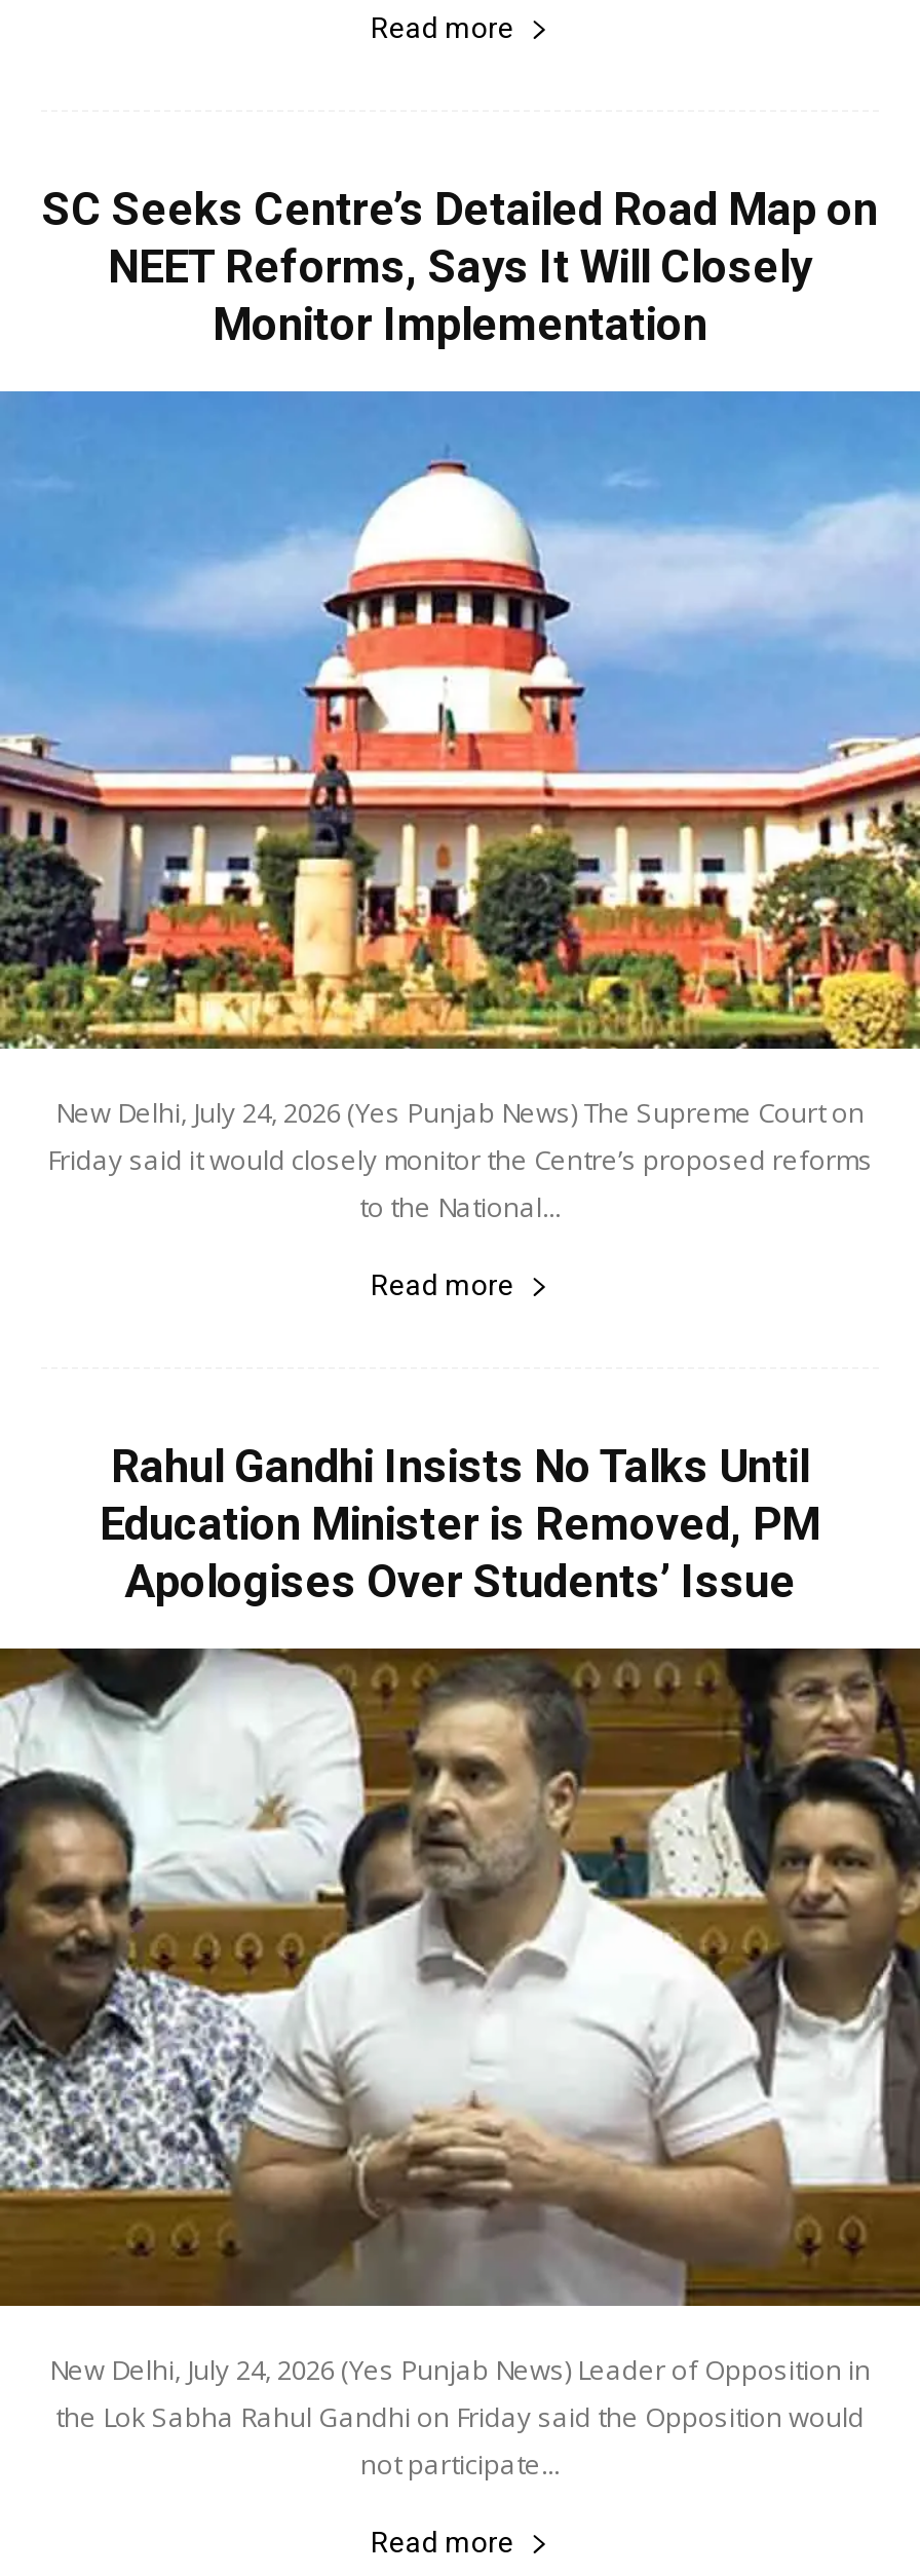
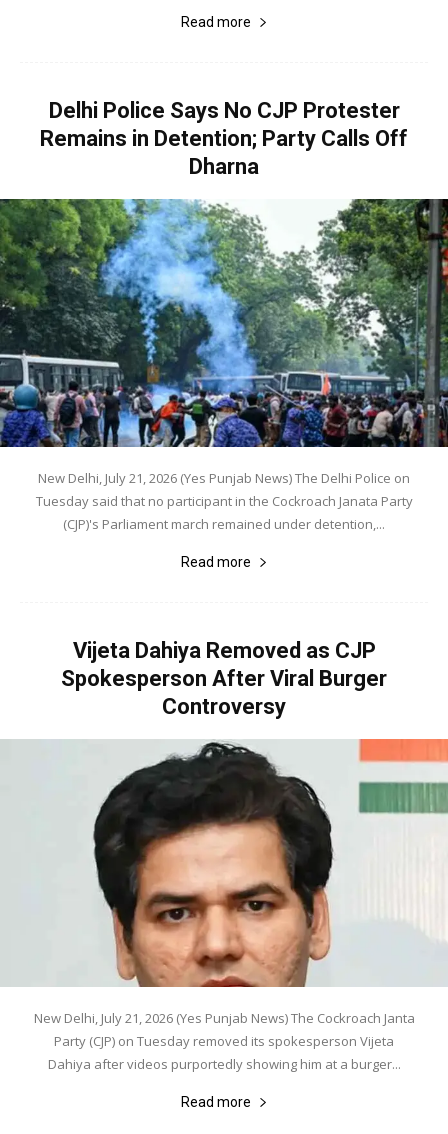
[42,185,878,351] SC Seeks Centre’s Detailed Road Map on | NEET Reforms, Says It Will Closely | Monitor Implementation -> [40,98,408,179] Delhi Police Says No CJP Protester | Remains in Detention; Party Calls Off | Dharna
[6,390,914,1226] [image] | New Delhi, July 24, 2026 (Yes Punjab News) The Supreme Court on | Friday said it would closely monitor the Centre’s proposed reforms | to the National... -> [3,198,445,533] [image] | New Delhi, July 21, 2026 (Yes Punjab News) The Delhi Police on | Tuesday said that no participant in the Cockroach Janata Party | (CJP)'s Parliament march remained under detention,...
[100,1442,820,1608] Rahul Gandhi Insists No Talks Until | Education Minister is Removed, PM | Apologises Over Students’ Issue -> [61,638,387,719] Vijeta Dahiya Removed as CJP | Spokesperson After Viral Burger | Controversy
[6,1645,914,2483] [image] | New Delhi, July 24, 2026 (Yes Punjab News) Leader of Opposition in | the Lok Sabha Rahul Gandhi on Friday said the Opposition would | not participate... -> [3,738,445,1072] [image] | New Delhi, July 21, 2026 (Yes Punjab News) The Cockroach Janta | Party (CJP) on Tuesday removed its spokesperson Vijeta | Dahiya after videos purportedly showing him at a burger...

